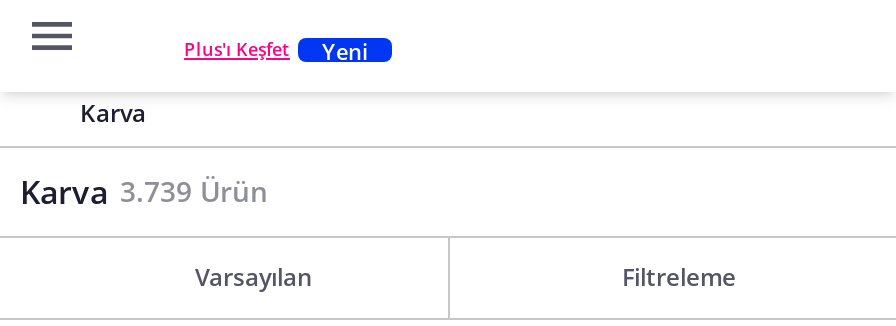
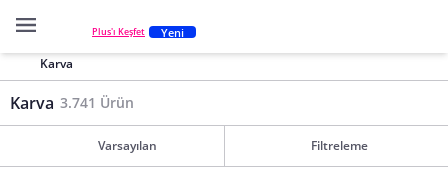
[20,170,268,214] Karva 3.739 Ürün -> [10,92,134,114] Karva 3.741 Ürün

